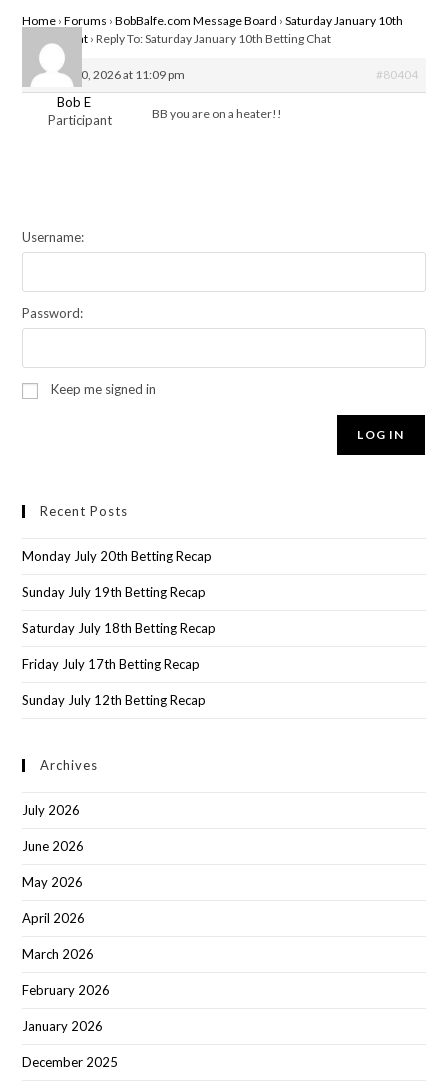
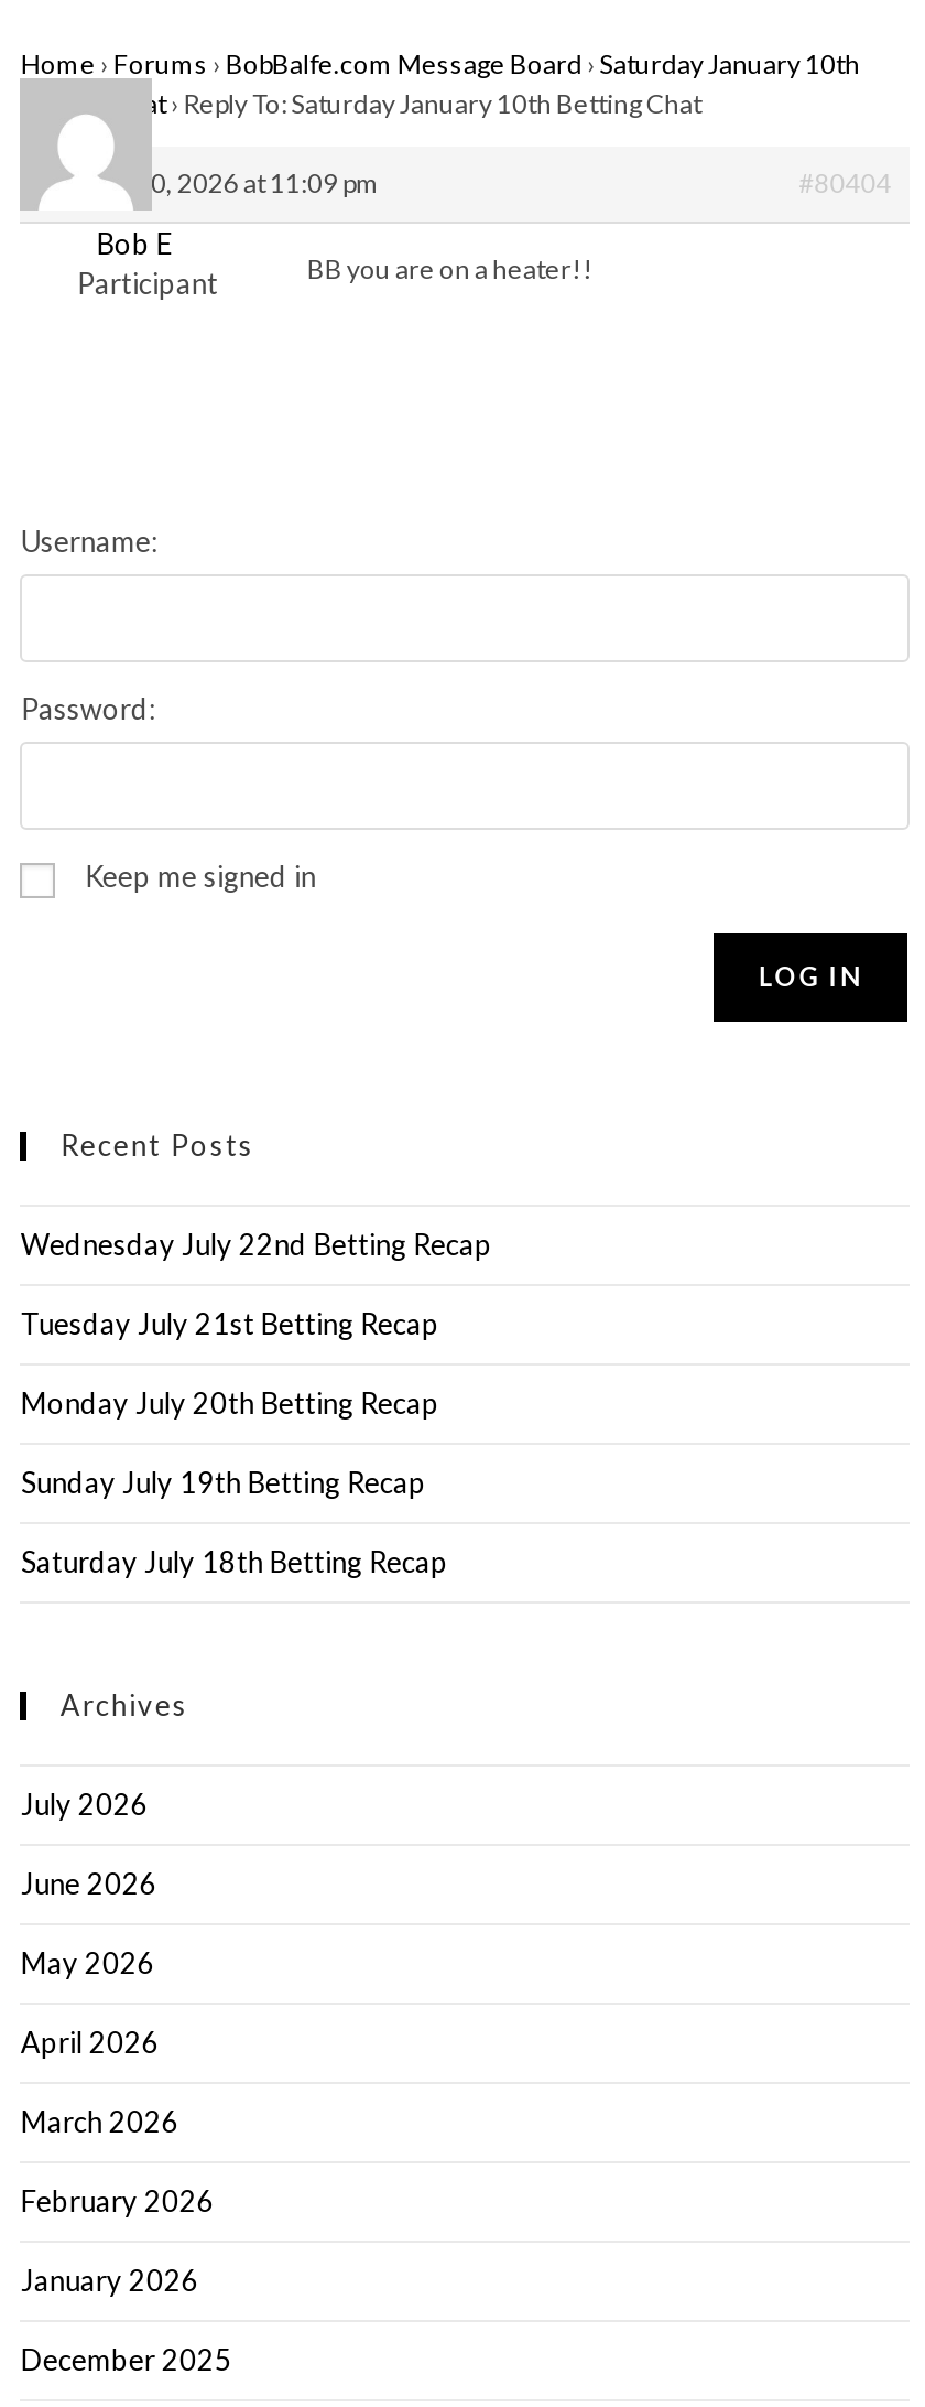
none -> [21,1227,492,1342] Wednesday July 22nd Betting Recap | Tuesday July 21st Betting Recap
moved [22,548,216,636] -> [21,1386,448,1580]: Monday July 20th Betting Recap | Sunday July 19th Betting Recap | Saturday July 18th Betting Recap
[22,656,206,708] Friday July 17th Betting Recap | Sunday July 12th Betting Recap -> none

